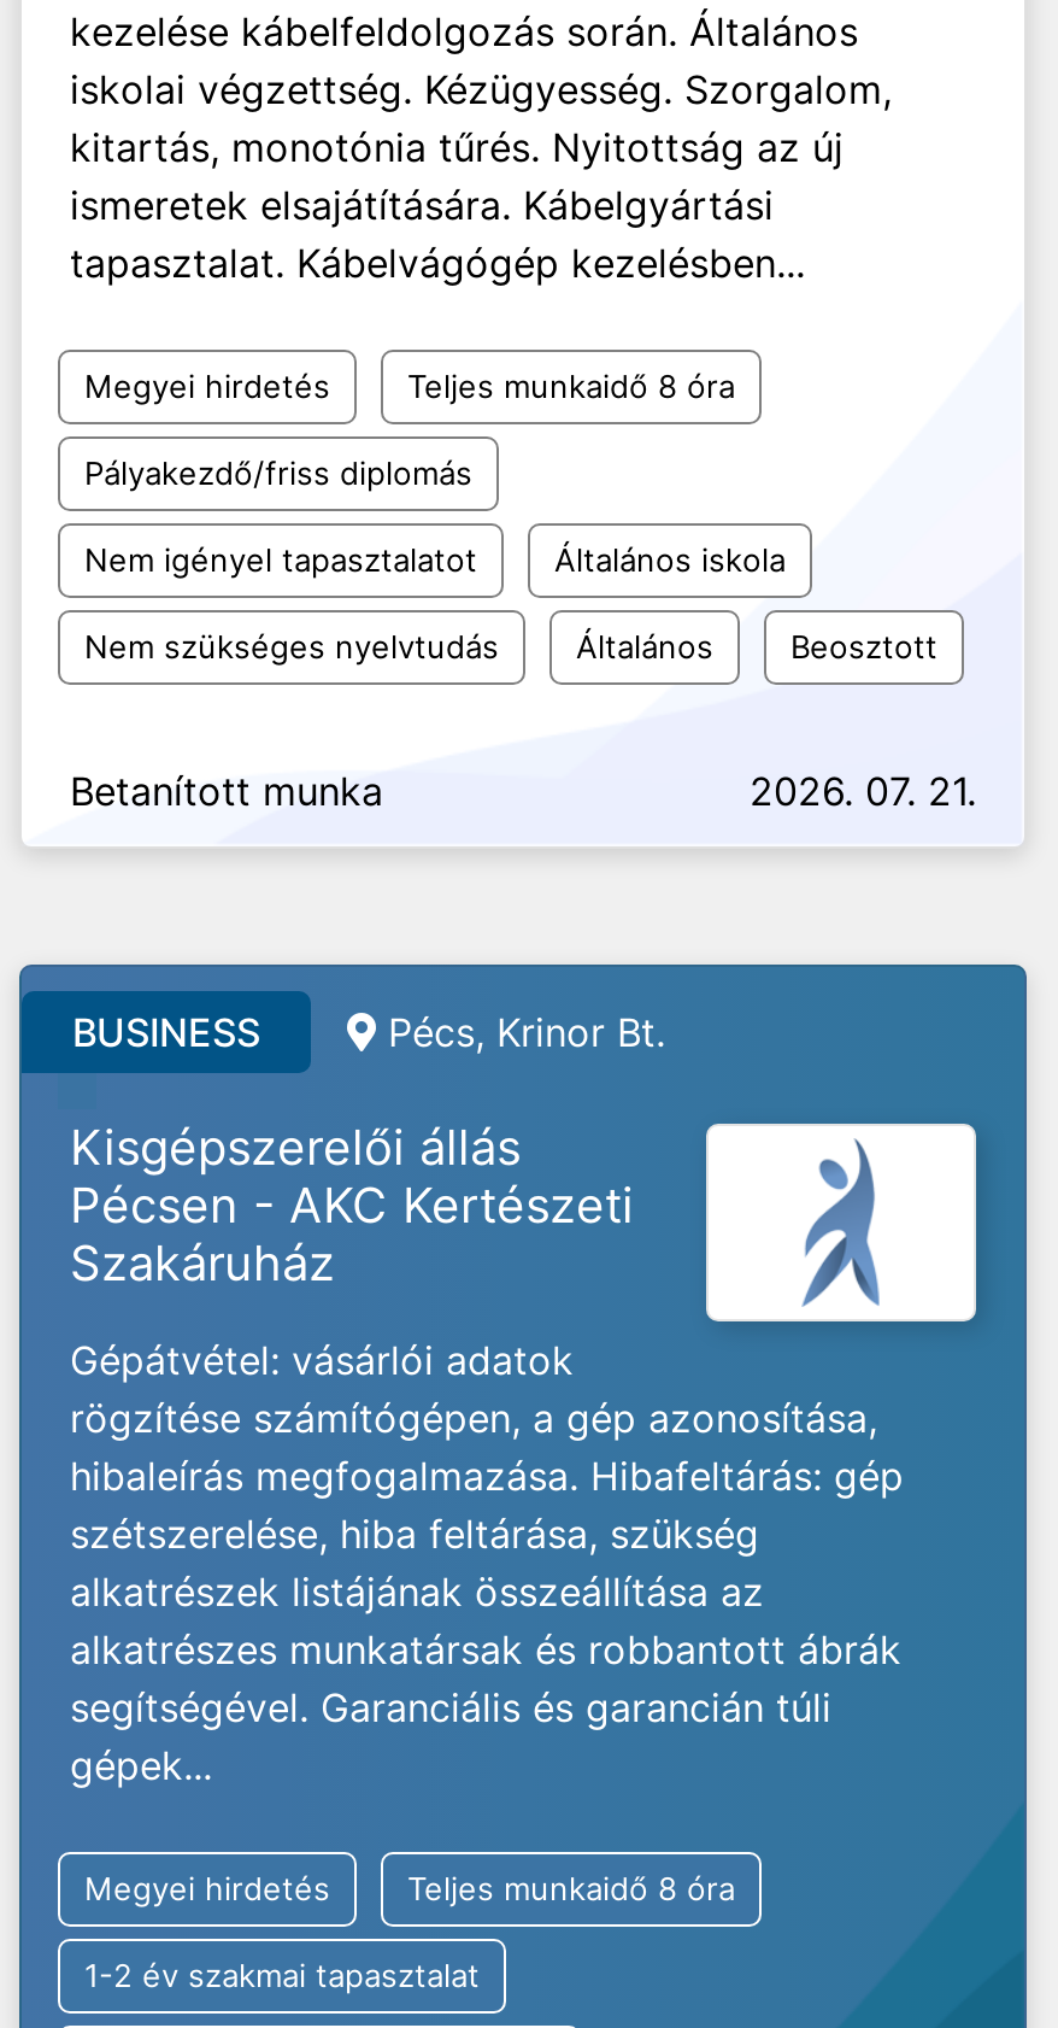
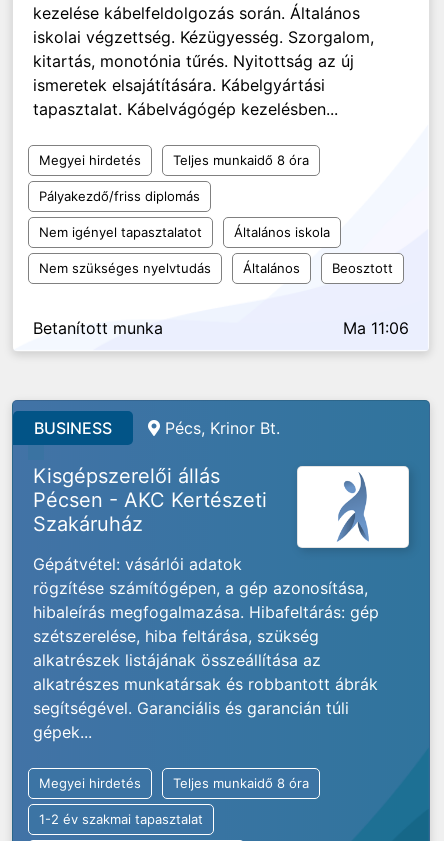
[750,767,976,815] 2026. 07. 21. -> [343,318,409,338] Ma 11:06

